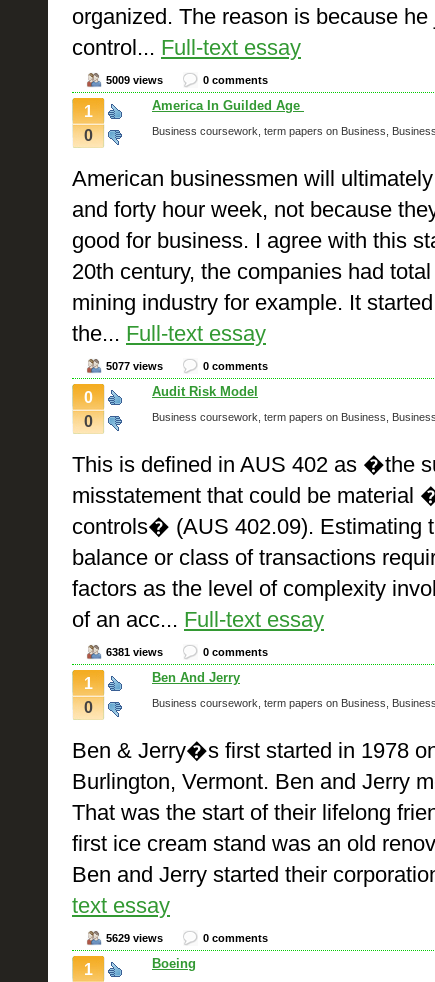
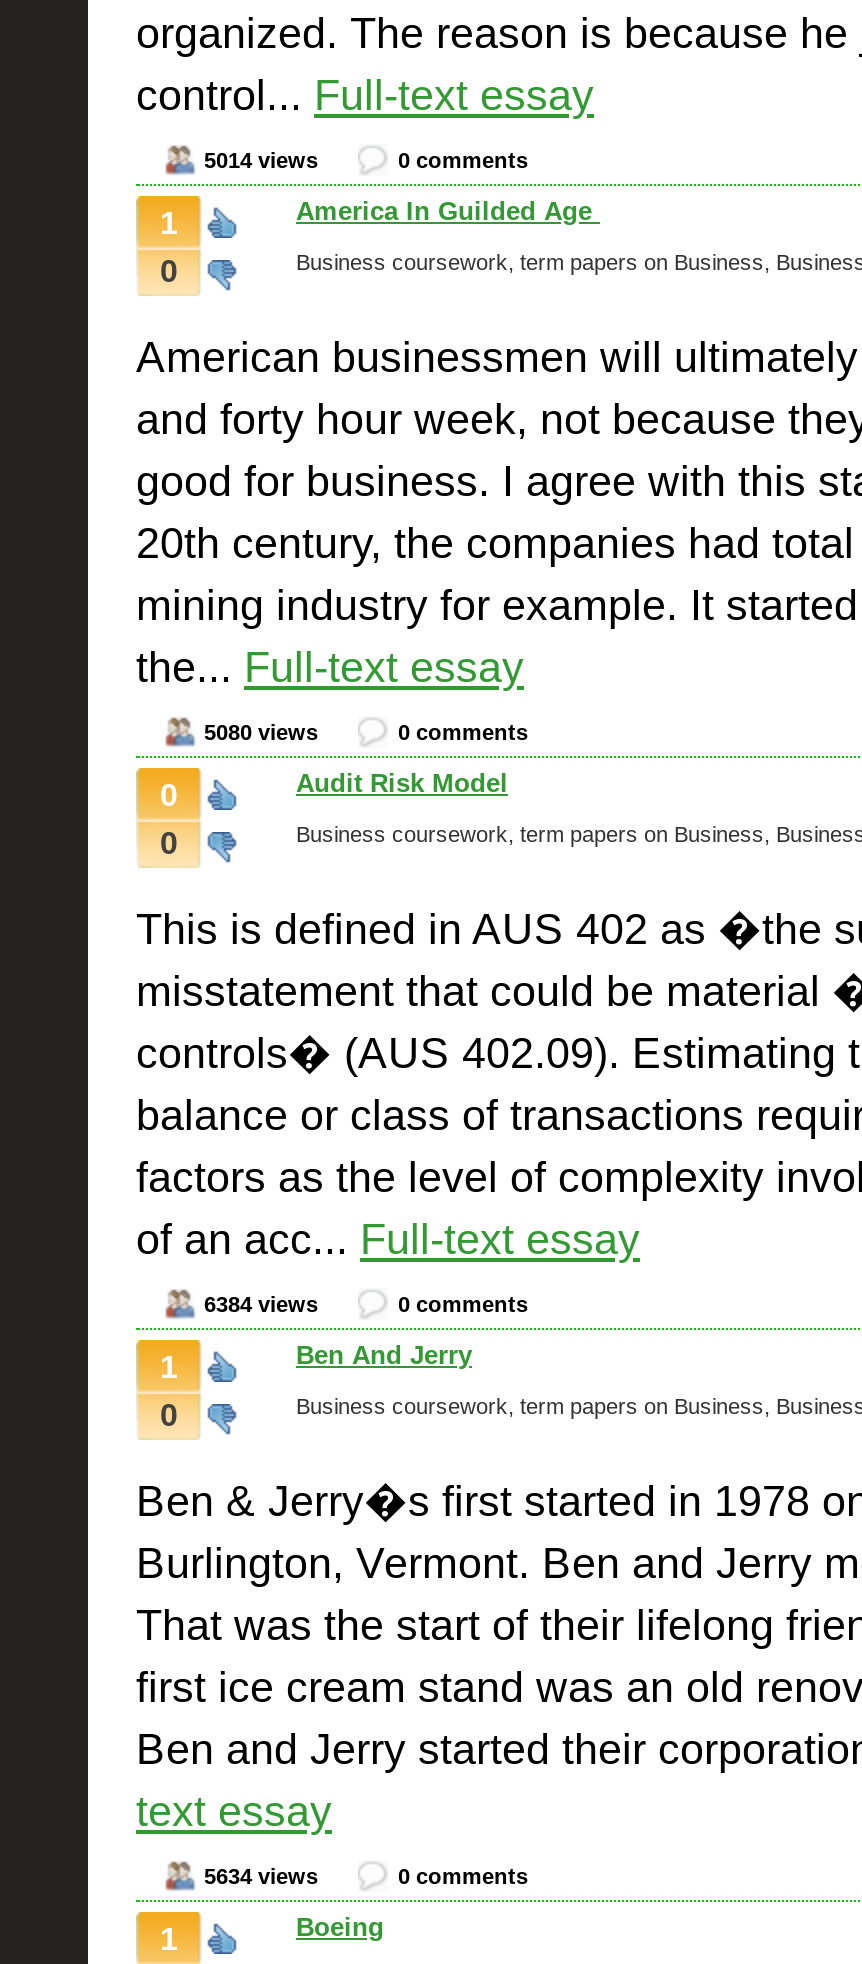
[106,74,163,86] 5009 views -> [204,148,318,172] 5014 views
[106,360,163,372] 5077 views -> [204,720,318,744] 5080 views
[106,646,163,658] 6381 views -> [204,1292,318,1316] 6384 views
[106,932,163,944] 5629 views -> [204,1864,318,1888] 5634 views

